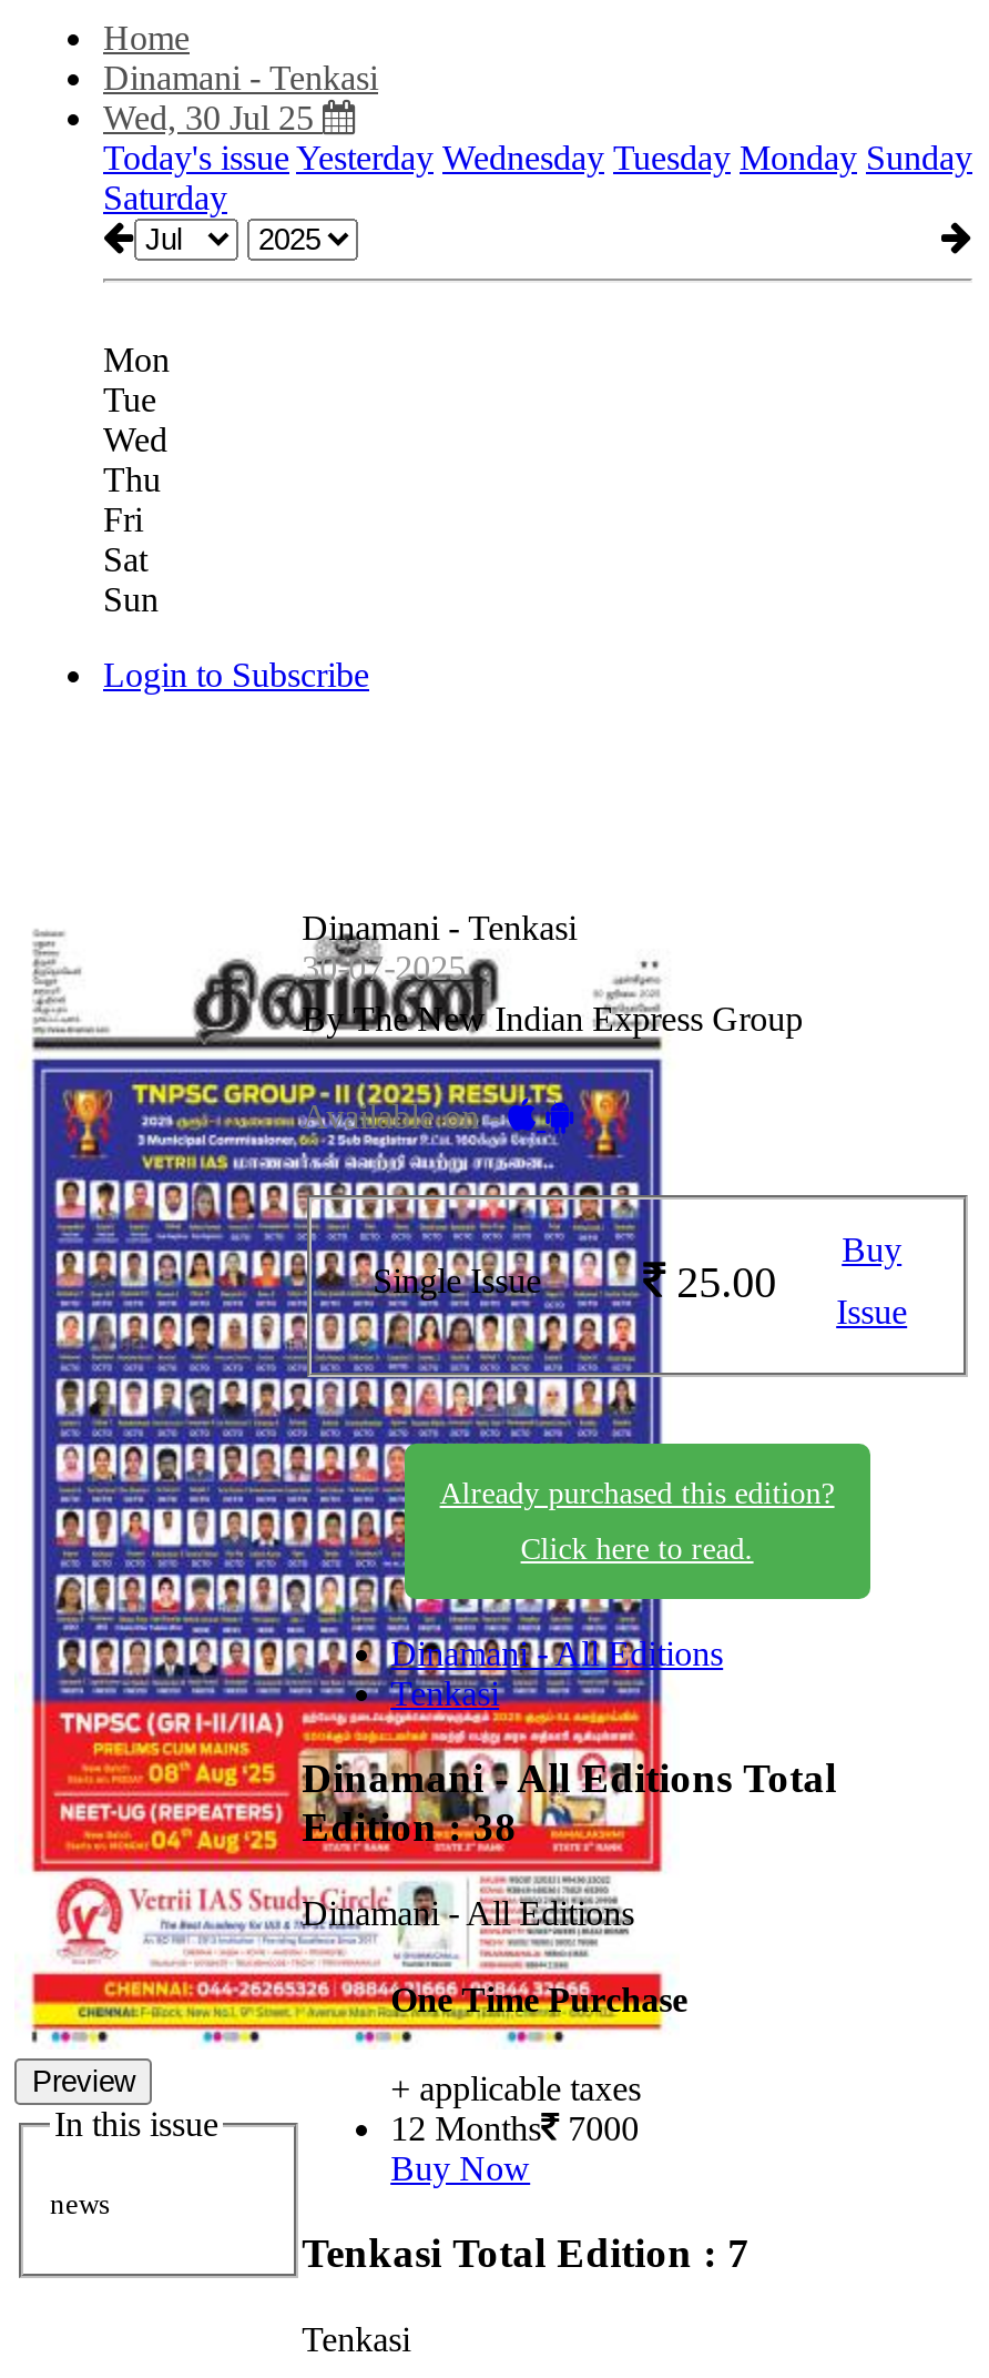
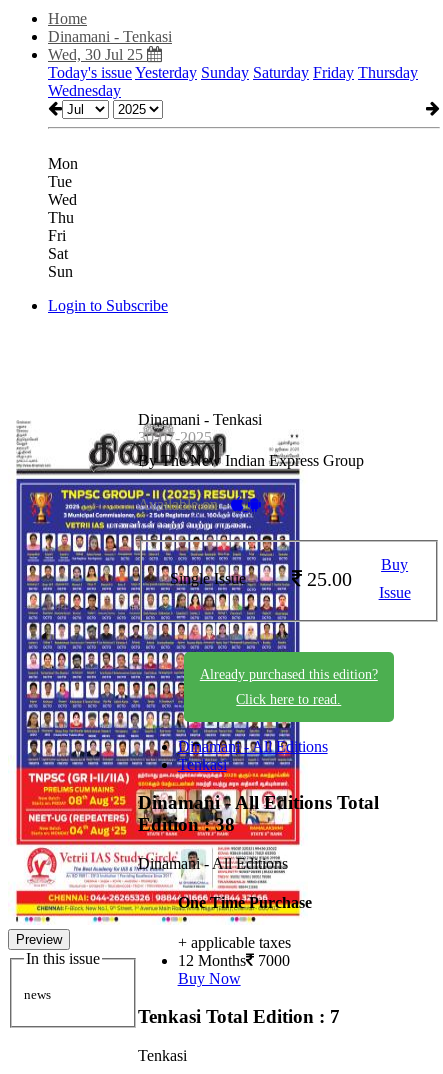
[103,139,972,216] Today's issue Yesterday Wednesday Tuesday Monday Sunday | Saturday -> [48,64,418,99] Today's issue Yesterday Sunday Saturday Friday Thursday | Wednesday

